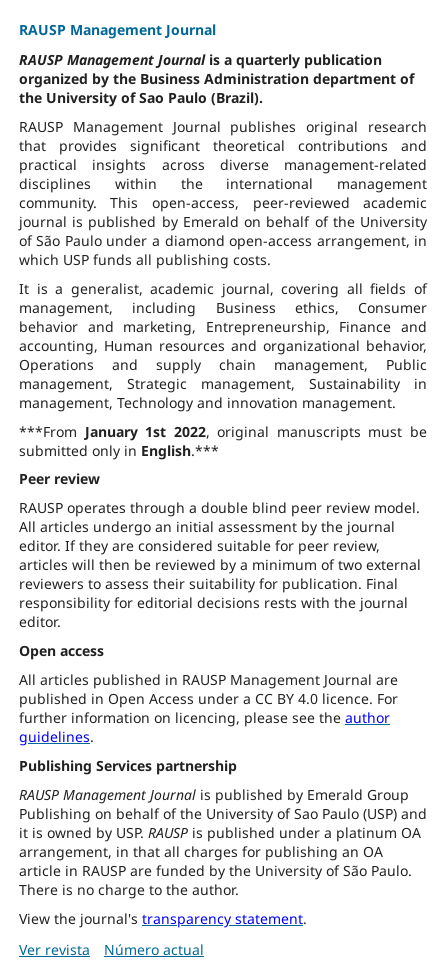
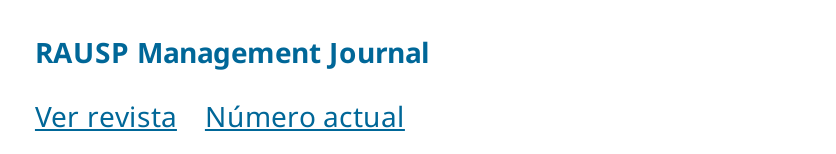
[19,49,427,928] RAUSP Management Journal is a quarterly publication | organized by the Business Administration department of | the University of Sao Paulo (Brazil). | RAUSP Management Journal publishes original research | that provides significant theoretical contributions and | practical insights across diverse management-related | disciplines within the international management | community. This open-access, peer-reviewed academic | journal is published by Emerald on behalf of the University | of São Paulo under a diamond open-access arrangement, in | which USP funds all publishing costs. | It is a generalist, academic journal, covering all fields of | management, including Business ethics, Consumer | behavior and marketing, Entrepreneurship, Finance and | accounting, Human resources and organizational behavior, | Operations and supply chain management, Public | management, Strategic management, Sustainability in | management, Technology and innovation management. | ***From January 1st 2022, original manuscripts must be | submitted only in English.*** | Peer review | RAUSP operates through a double blind peer review model. | All articles undergo an initial assessment by the journal | editor. If they are considered suitable for peer review, | articles will then be reviewed by a minimum of two external | reviewers to assess their suitability for publication. Final | responsibility for editorial decisions rests with the journal | editor. | Open access | All articles published in RAUSP Management Journal are | published in Open Access under a CC BY 4.0 licence. For | further information on licencing, please see the author | guidelines. | Publishing Services partnership | RAUSP Management Journal is published by Emerald Group | Publishing on behalf of the University of Sao Paulo (USP) and | it is owned by USP. RAUSP is published under a platinum OA | arrangement, in that all charges for publishing an OA | article in RAUSP are funded by the University of São Paulo. | There is no charge to the author. | View the journal's transparency statement. -> none

